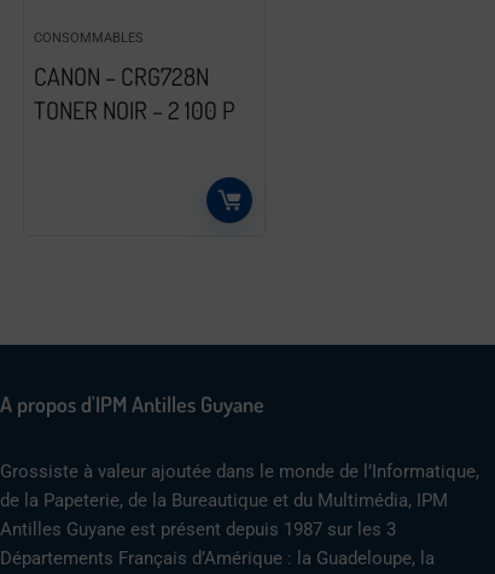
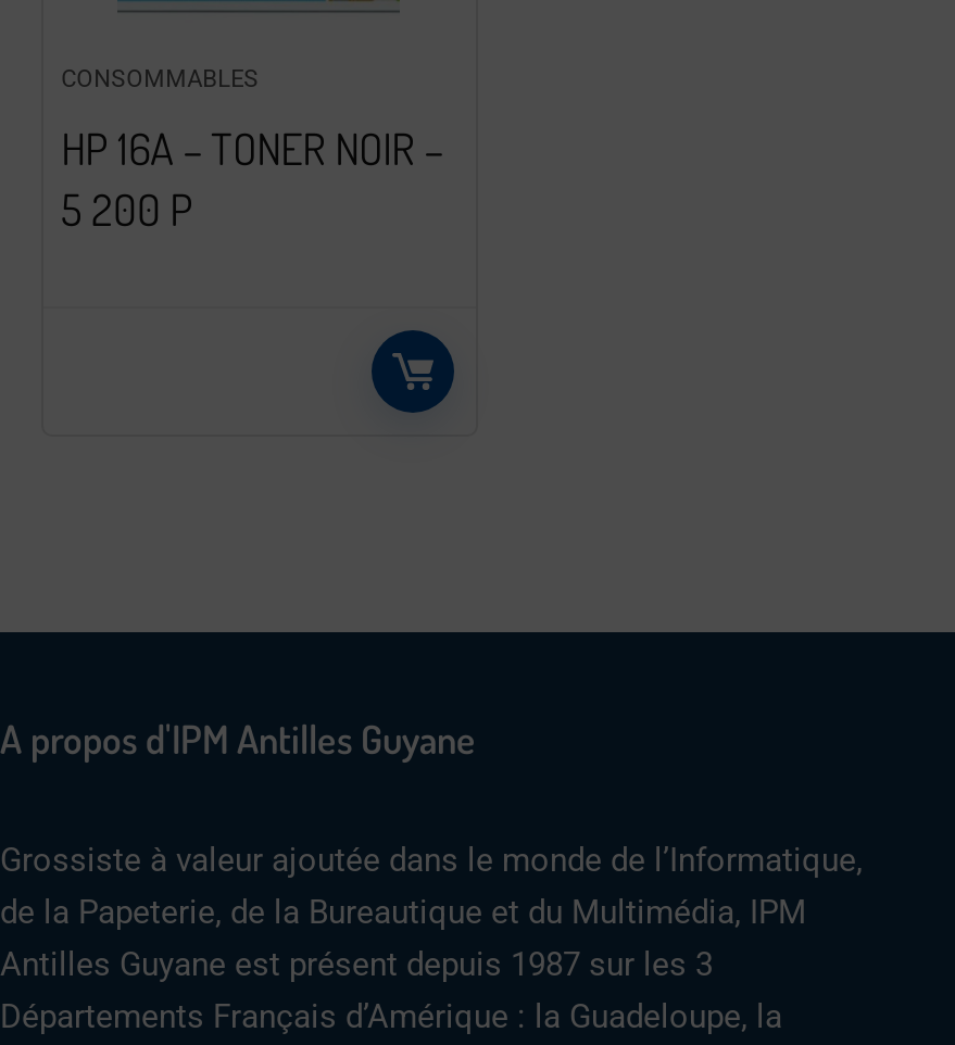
[34,60,236,125] CANON – CRG728N | TONER NOIR – 2 100 P -> [61,119,444,237] HP 16A – TONER NOIR – | 5 200 P

